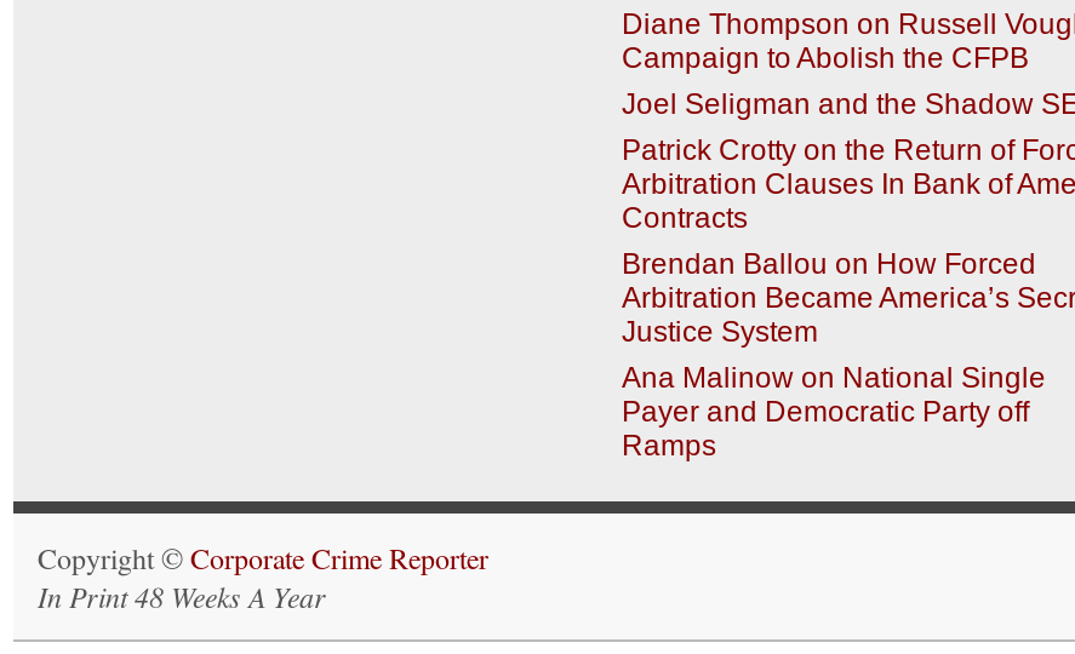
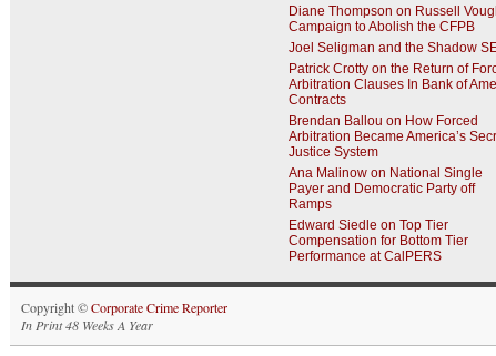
none -> [289,217,468,264] Edward Siedle on Top Tier | Compensation for Bottom Tier | Performance at CalPERS

